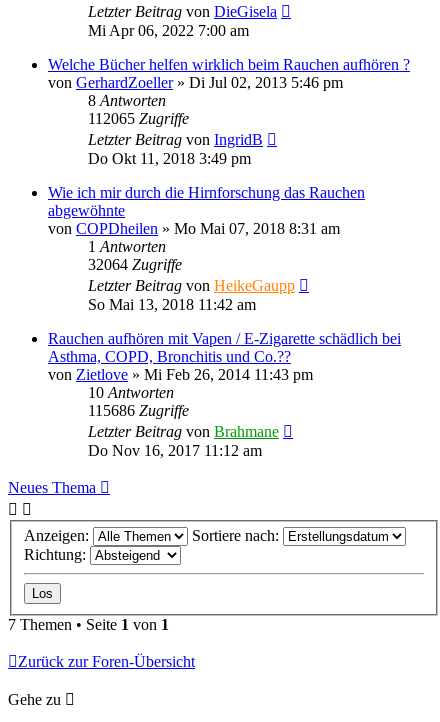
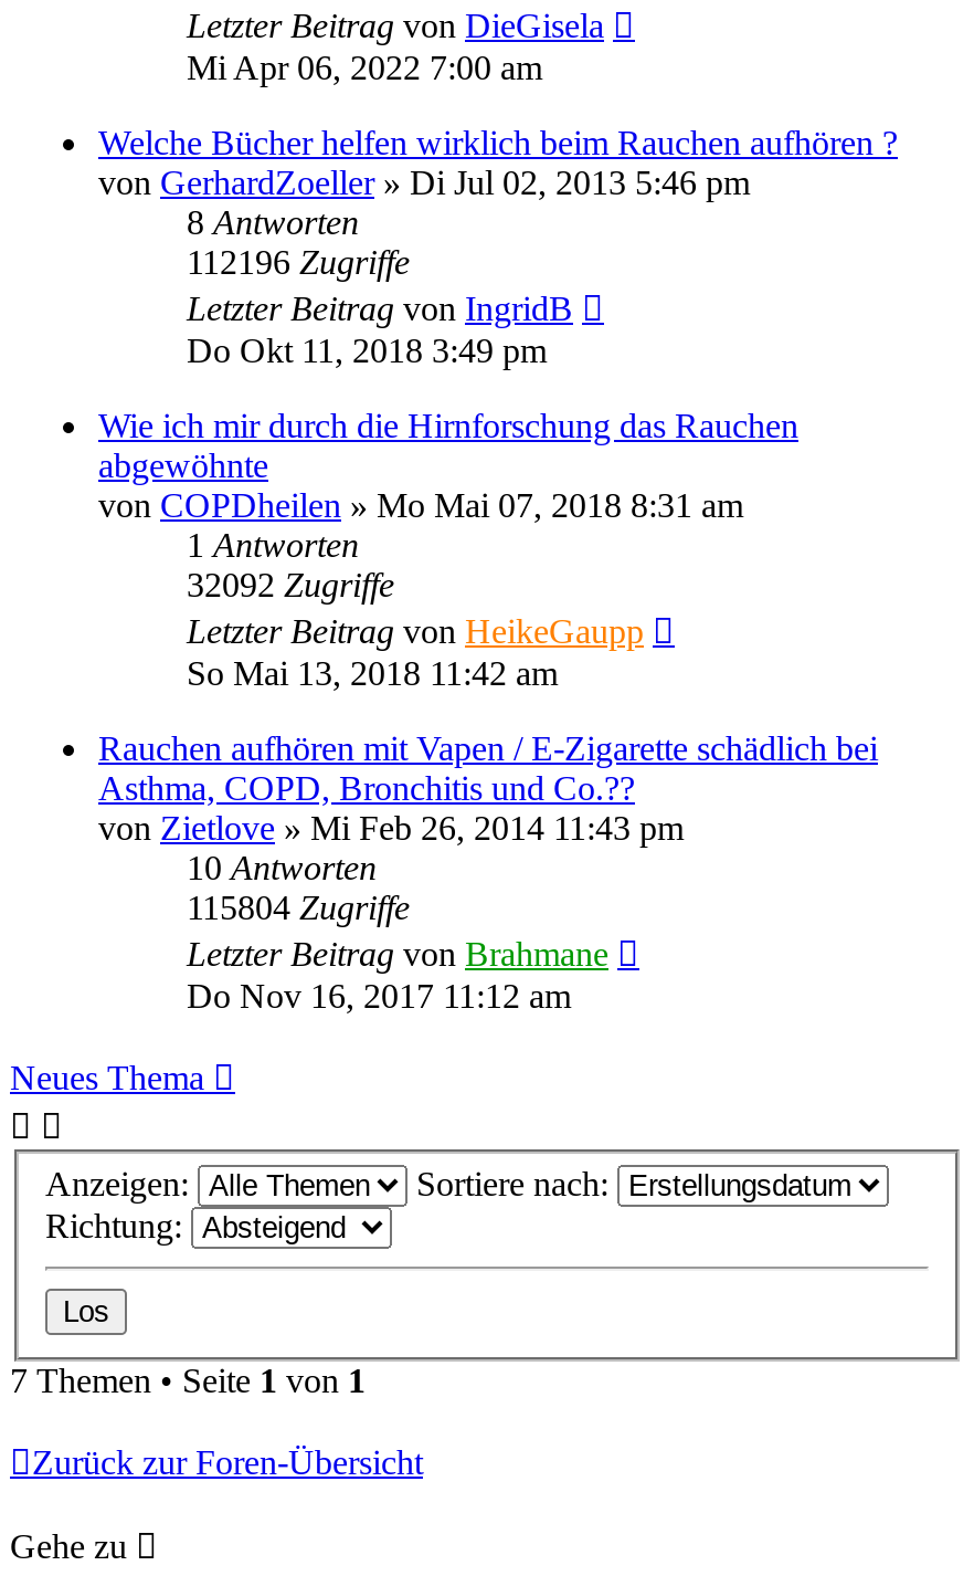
[88,110,189,127] 112065 Zugriffe -> [187,243,410,280] 112196 Zugriffe
[88,256,182,273] 32064 Zugriffe -> [187,566,394,603] 32092 Zugriffe
[88,402,189,419] 115686 Zugriffe -> [187,888,410,926] 115804 Zugriffe

